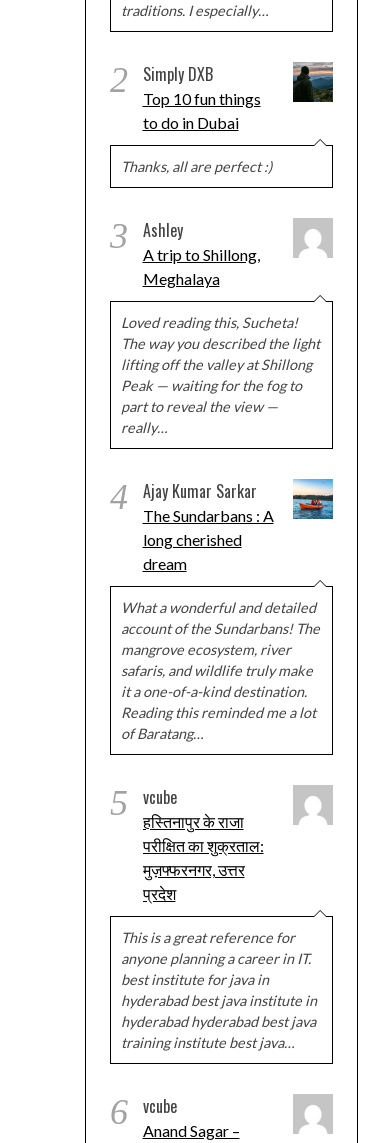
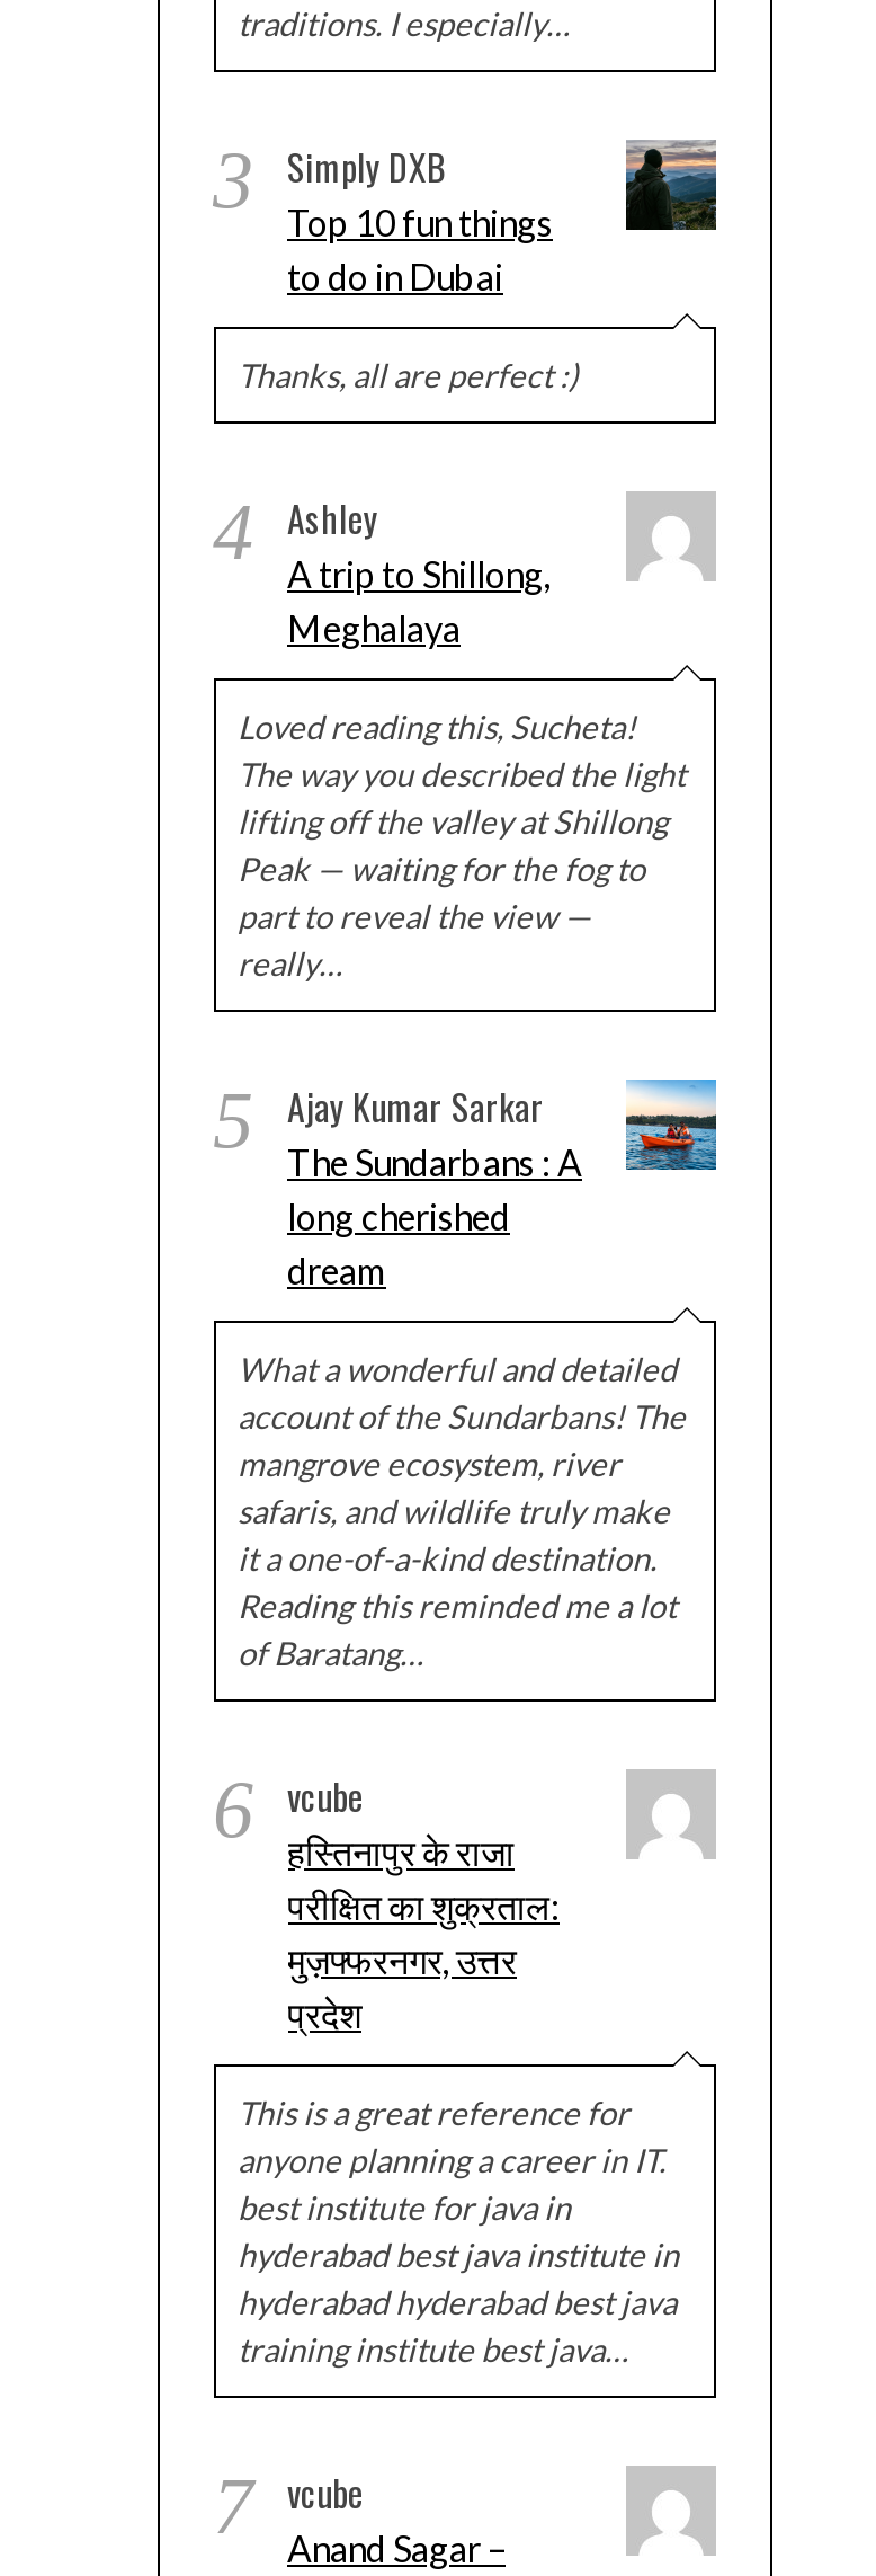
[109,60,260,108] 2 Simply DXB Top 10 fun things -> [213,135,553,243] 3 Simply DXB Top 10 fun things
[109,216,259,264] 3 Ashley A trip to Shillong, -> [213,487,551,595] 4 Ashley A trip to Shillong,
[109,477,273,525] 4 Ajay Kumar Sarkar The Sundarbans : A -> [213,1075,582,1183] 5 Ajay Kumar Sarkar The Sundarbans : A
[109,783,243,831] 5 vcube हस्तिनापुर के राजा -> [213,1765,515,1873] 6 vcube हस्तिनापुर के राजा
[109,1092,239,1140] 6 vcube Anand Sagar – -> [213,2461,506,2569] 7 vcube Anand Sagar –

